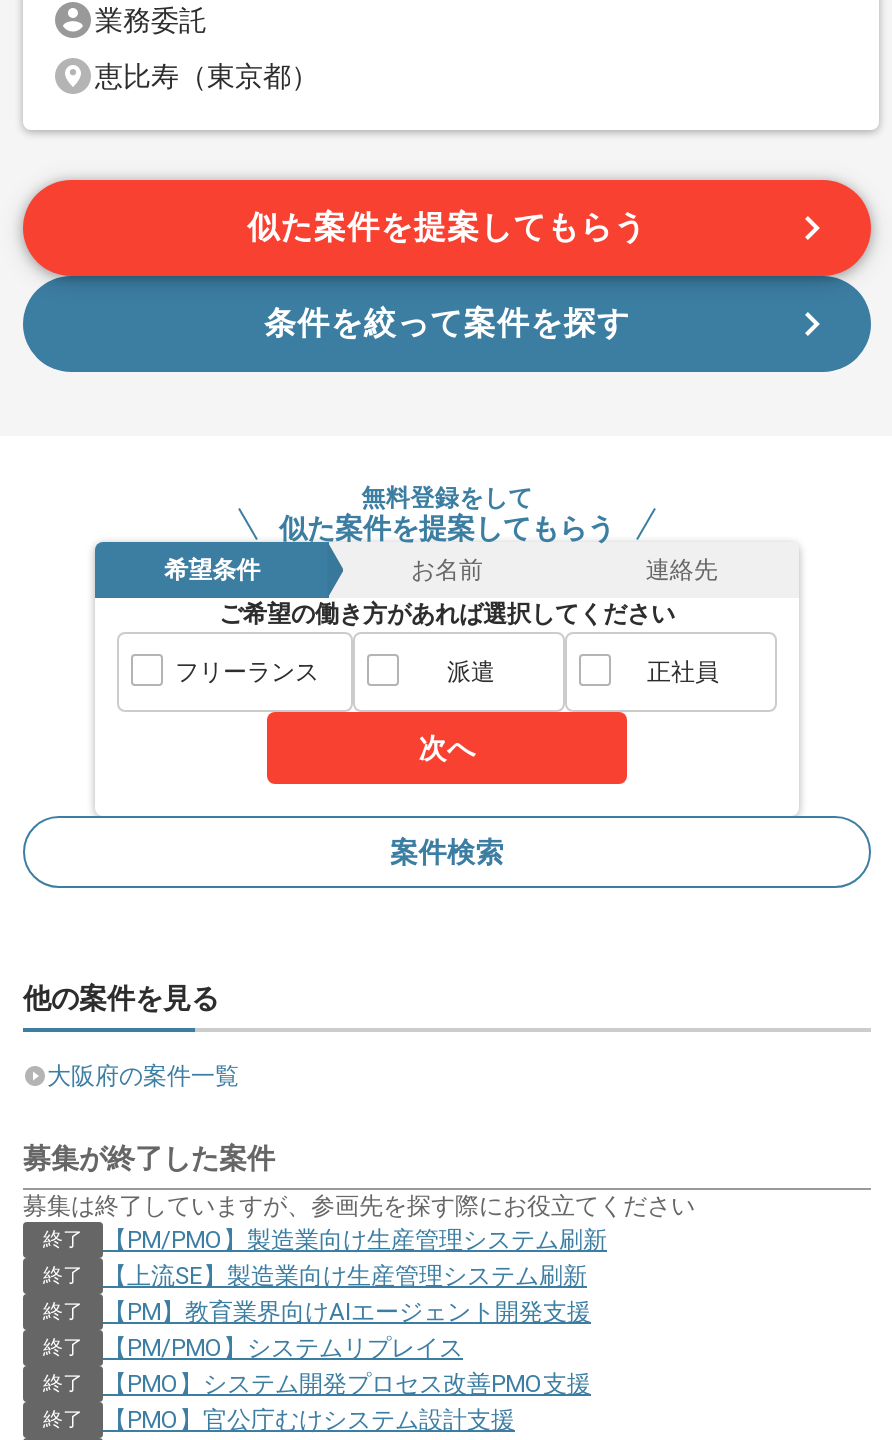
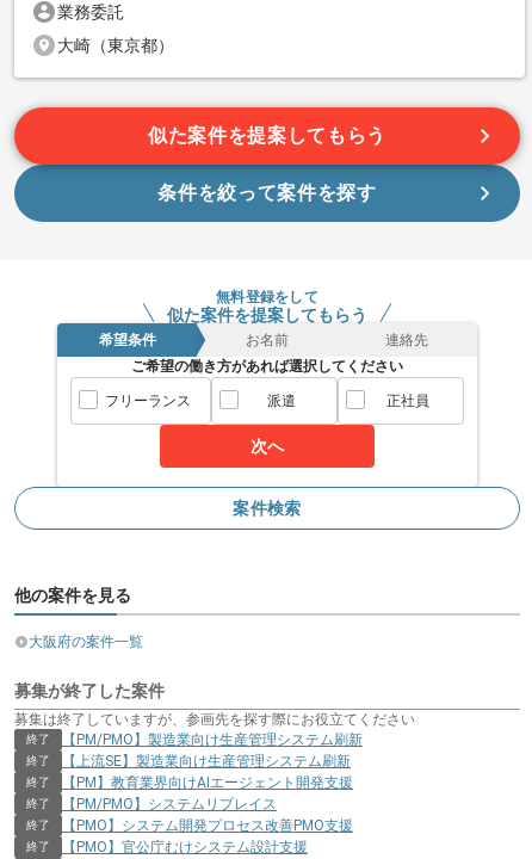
[95,60,319,92] 恵比寿（東京都） -> [57,36,174,55] 大崎（東京都）

